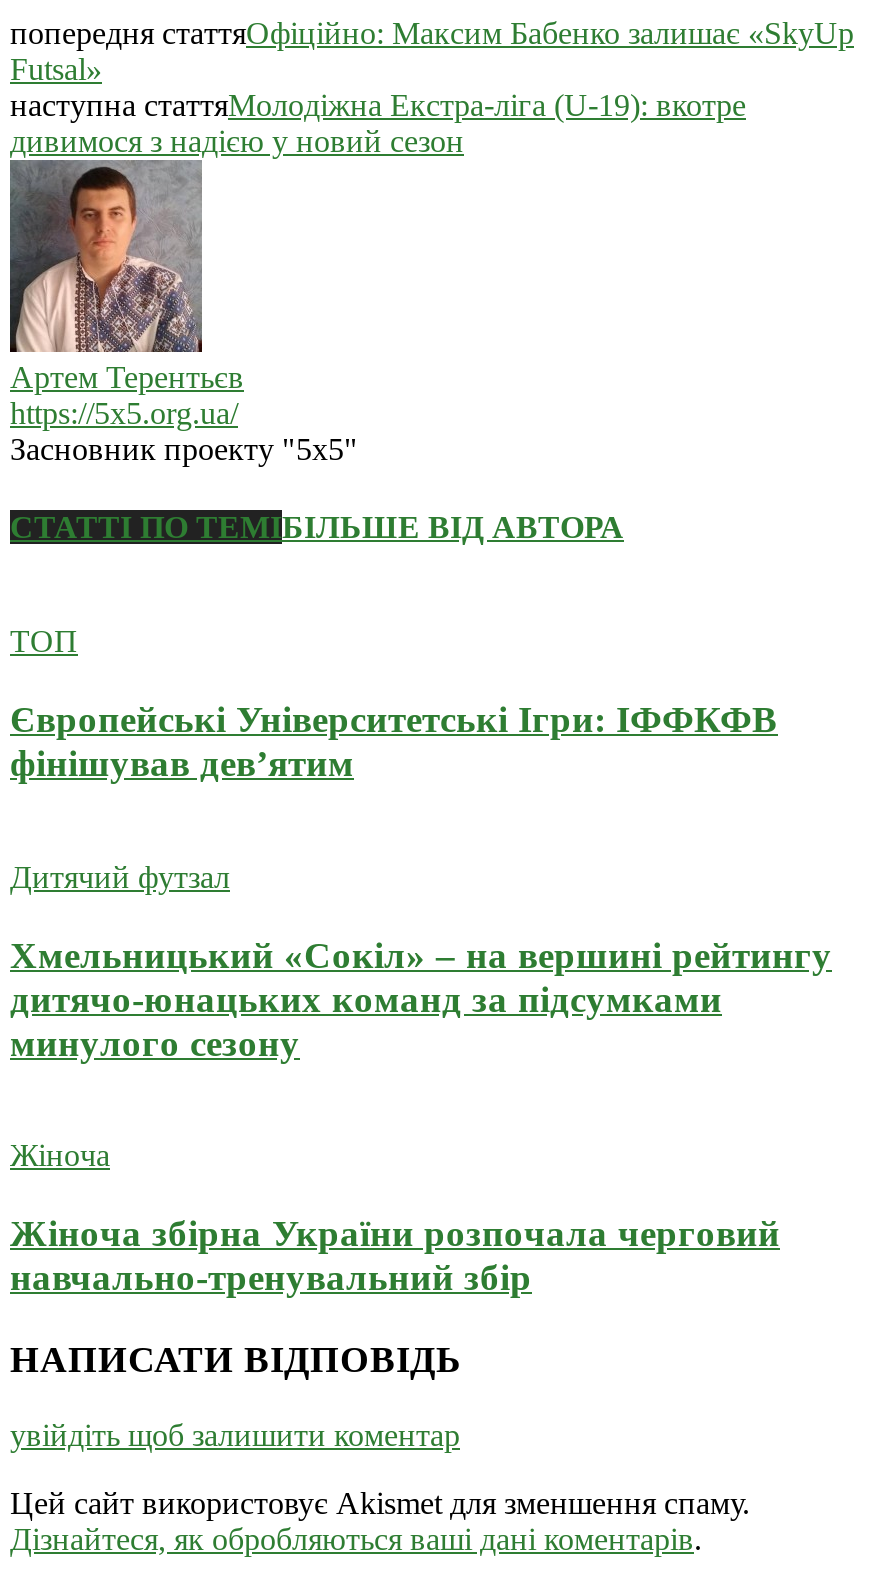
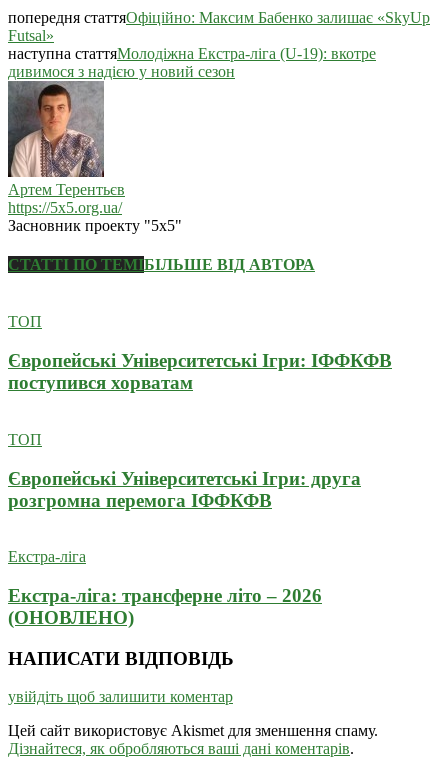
[10,742,354,784] фінішував дев’ятим -> [8,372,193,393] поступився хорватам
[10,860,230,894] Дитячий футзал -> [8,431,42,448] ТОП
[10,933,832,1063] Хмельницький «Сокіл» – на вершині рейтингу | дитячо-юнацьких команд за підсумками | минулого сезону -> [8,467,361,510] Європейські Університетські Ігри: друга | розгромна перемога ІФФКФВ
[10,1138,110,1172] Жіноча -> [8,548,86,565] Екстра-ліга
[10,1212,780,1298] Жіноча збірна України розпочала черговий | навчально-тренувальний збір -> [8,585,322,628] Екстра-ліга: трансферне літо – 2026 | (ОНОВЛЕНО)

